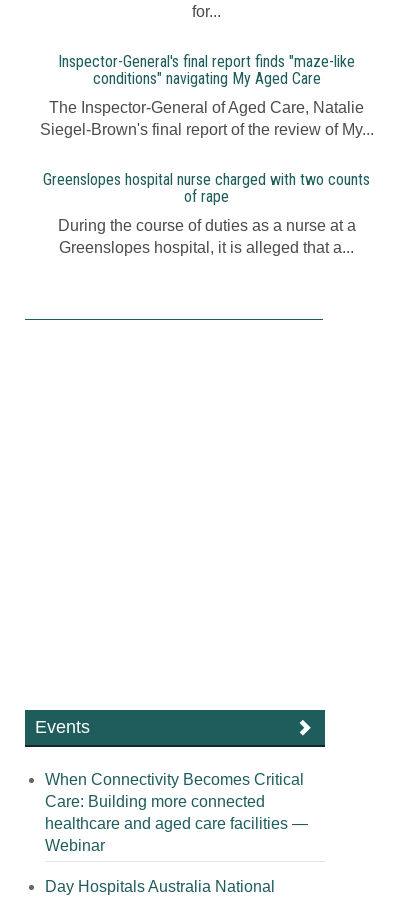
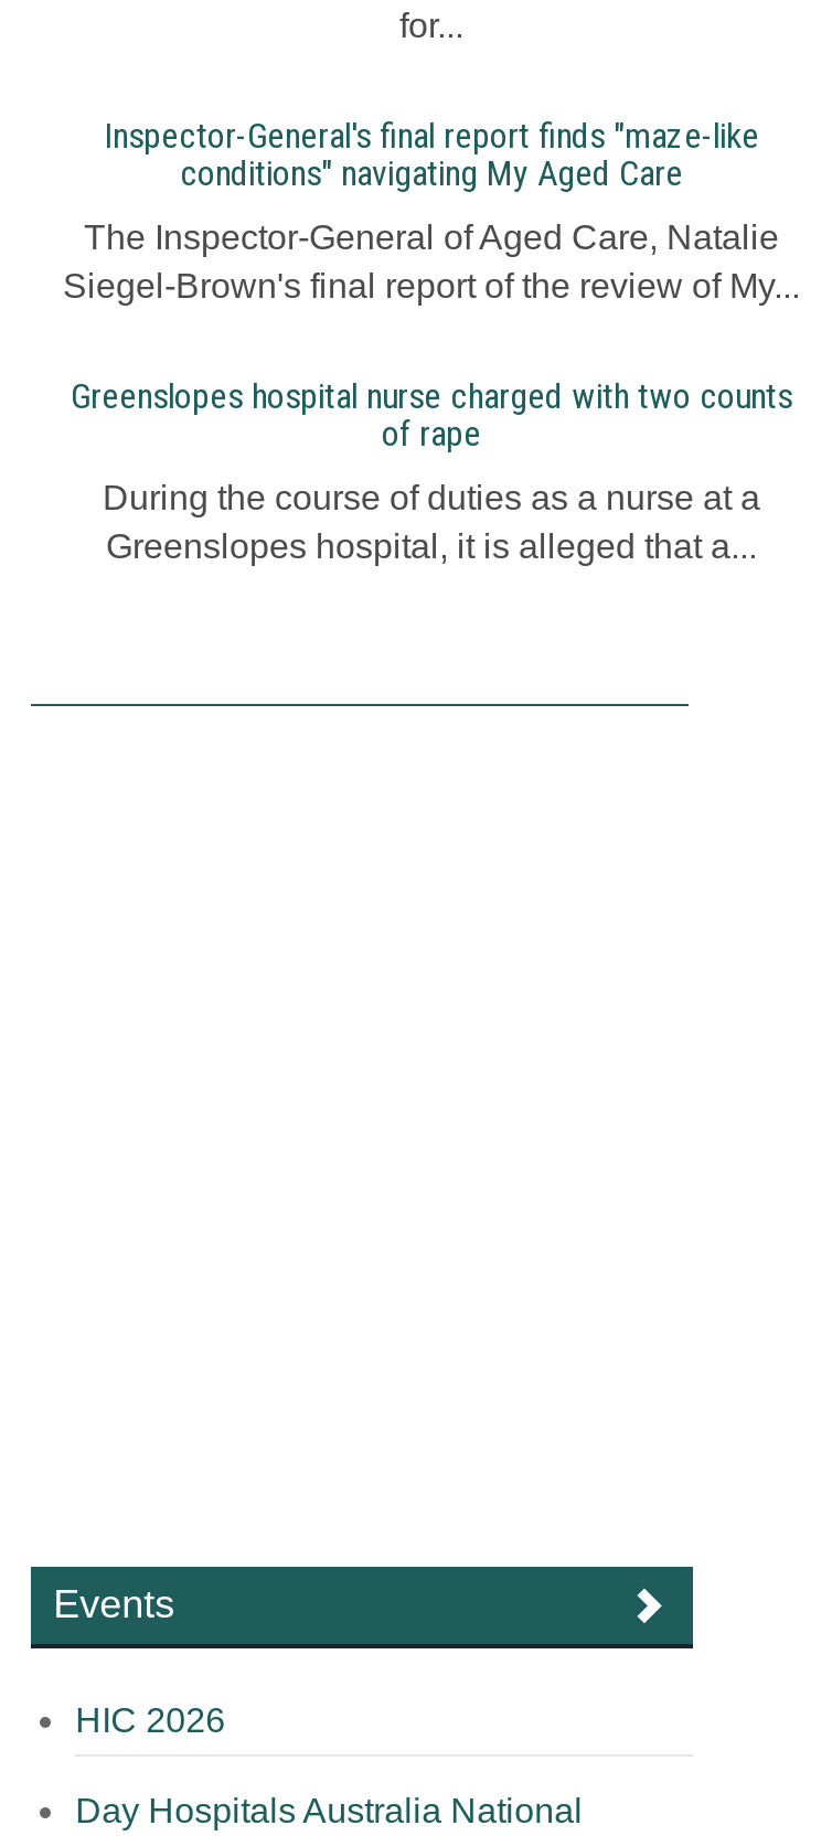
[45,771,308,854] When Connectivity Becomes Critical | Care: Building more connected | healthcare and aged care facilities — | Webinar -> [75,1701,225,1739] HIC 2026

